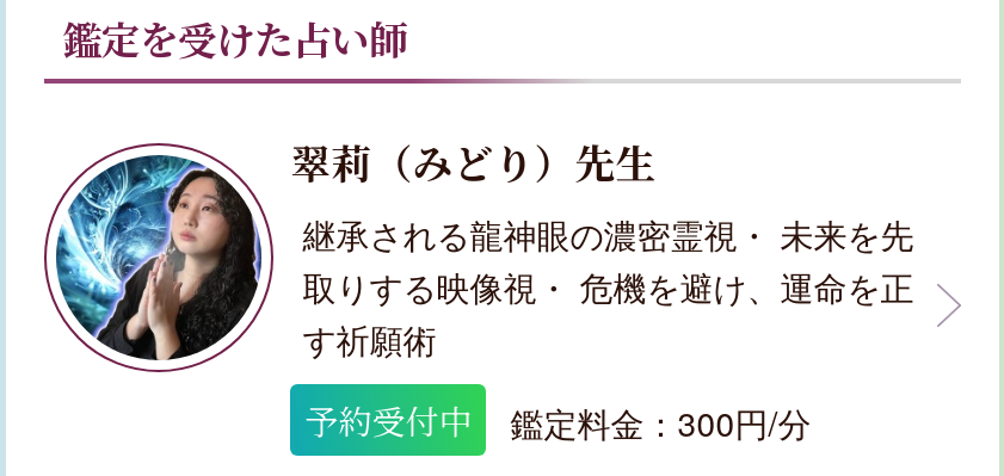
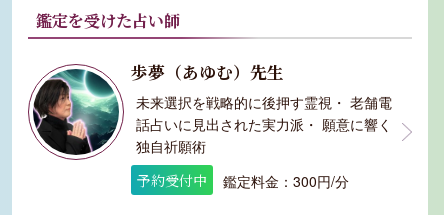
[56,135,914,364] [image] | 翠莉（みどり）先生 | 継承される龍神眼の濃密霊視・ 未来を先 | 取りする映像視・ 危機を避け、運命を正 | す祈願術 -> [33,60,392,156] [image] | 歩夢（あゆむ）先生 | 未来選択を戦略的に後押す霊視・ 老舗電 | 話占いに見出された実力派・ 願意に響く | 独自祈願術

